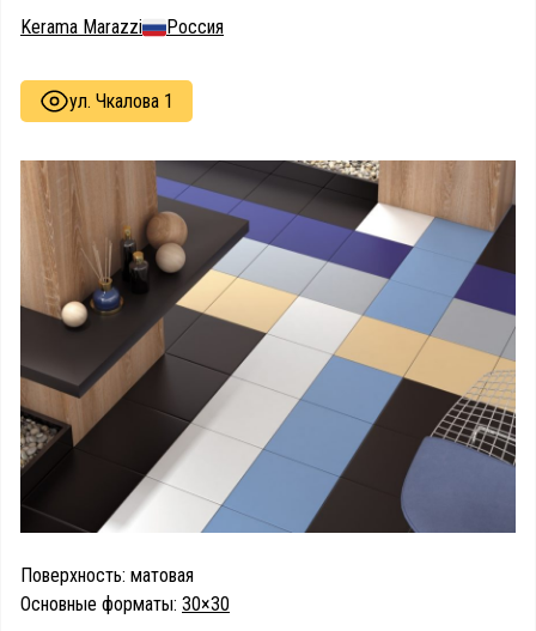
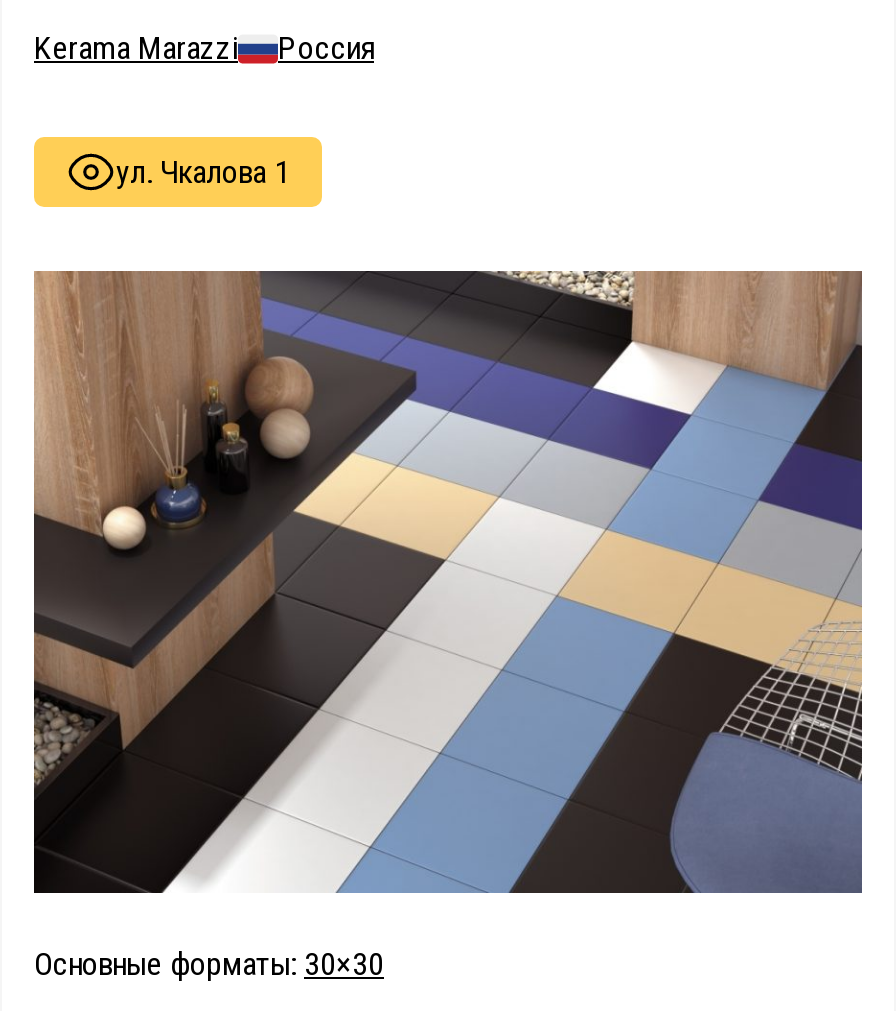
[20,563,194,586] Поверхность: матовая -> none

